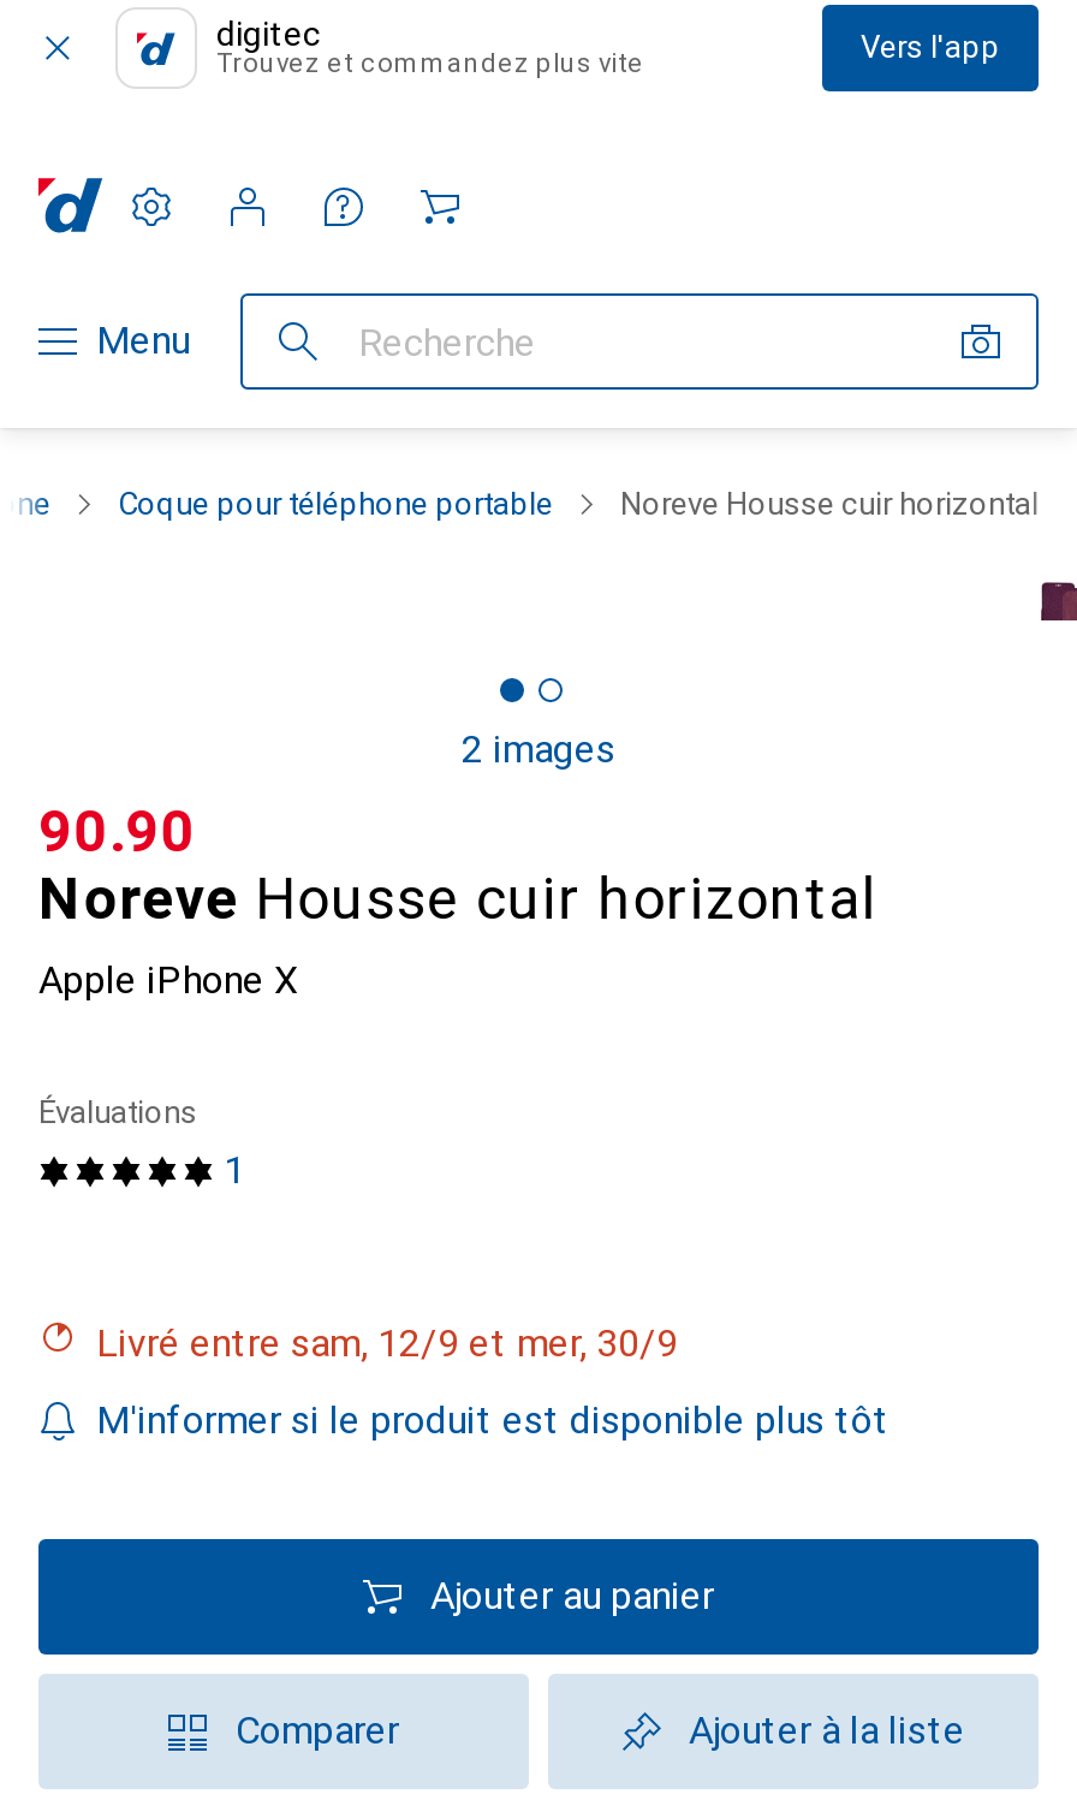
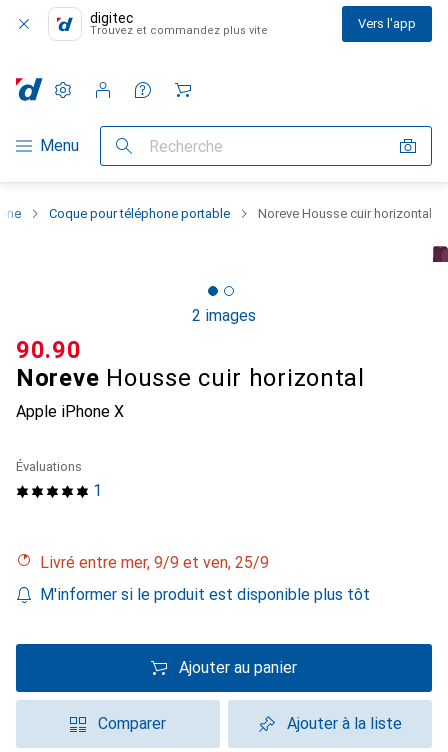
[118,1320,678,1366] Livré entre sam, 12/9 et mer, 30/9 -> [49,553,269,572] Livré entre mer, 9/9 et ven, 25/9

